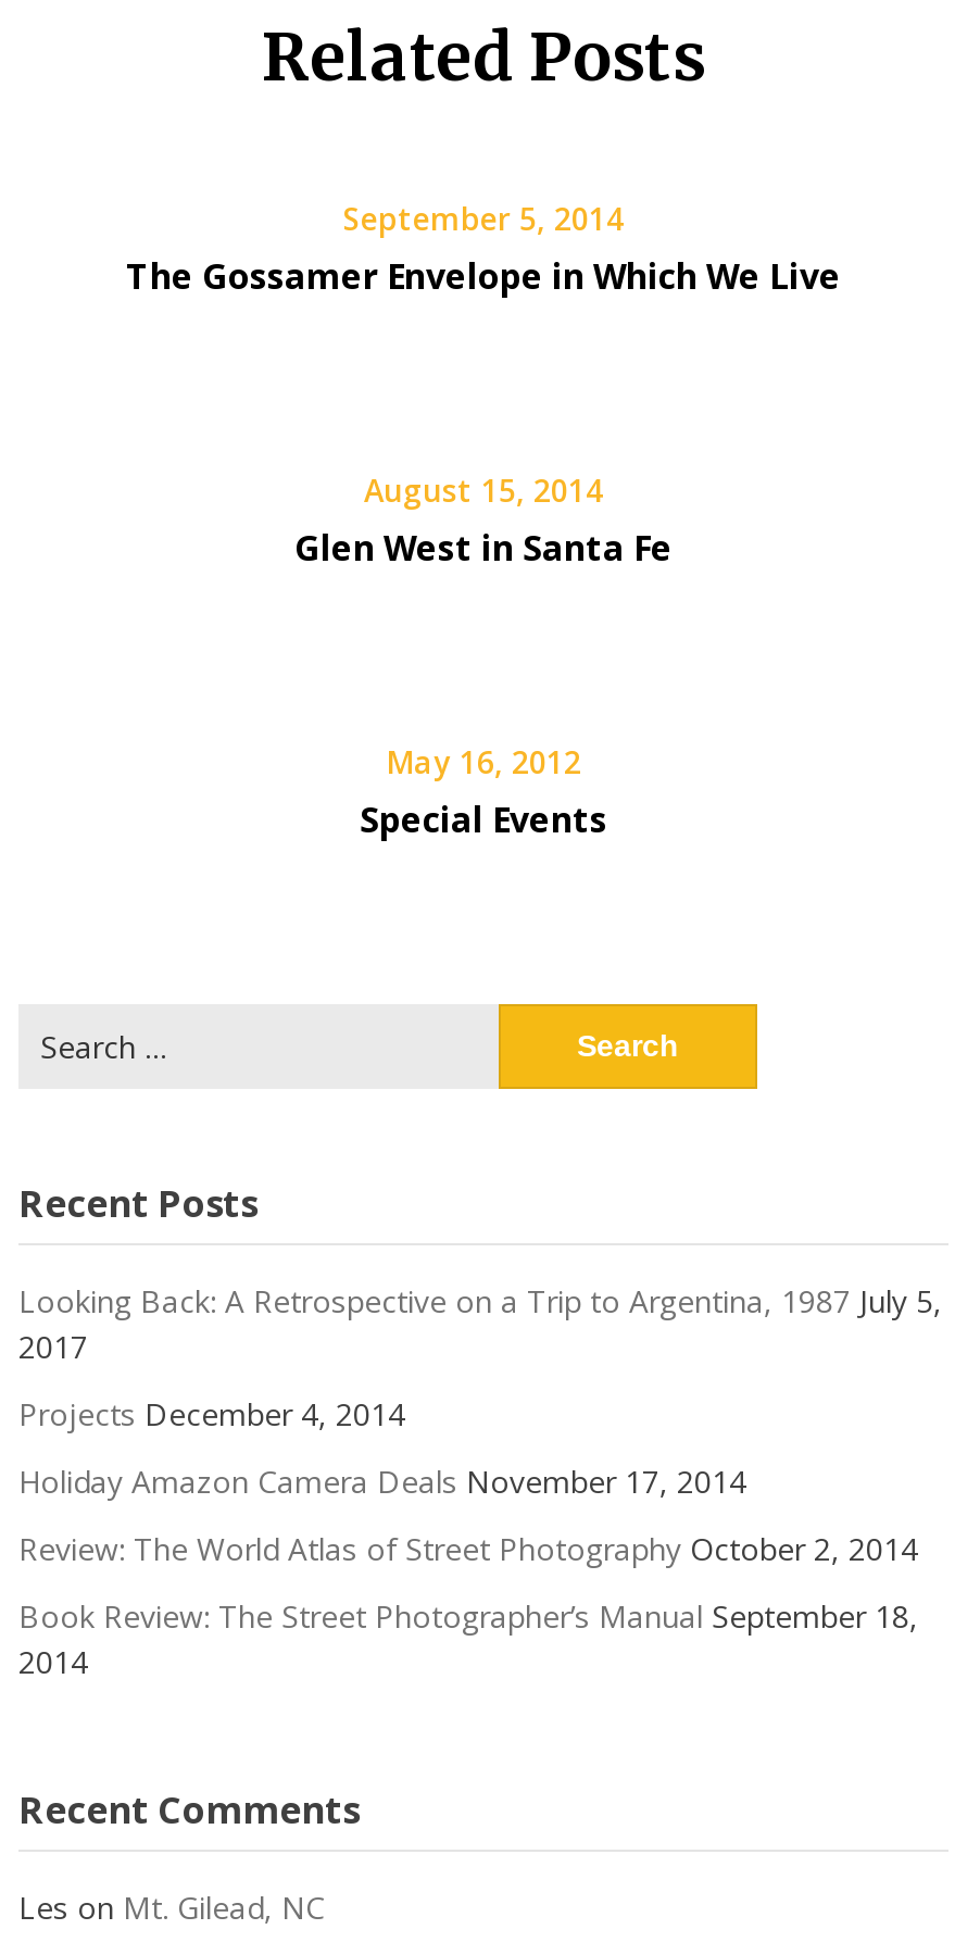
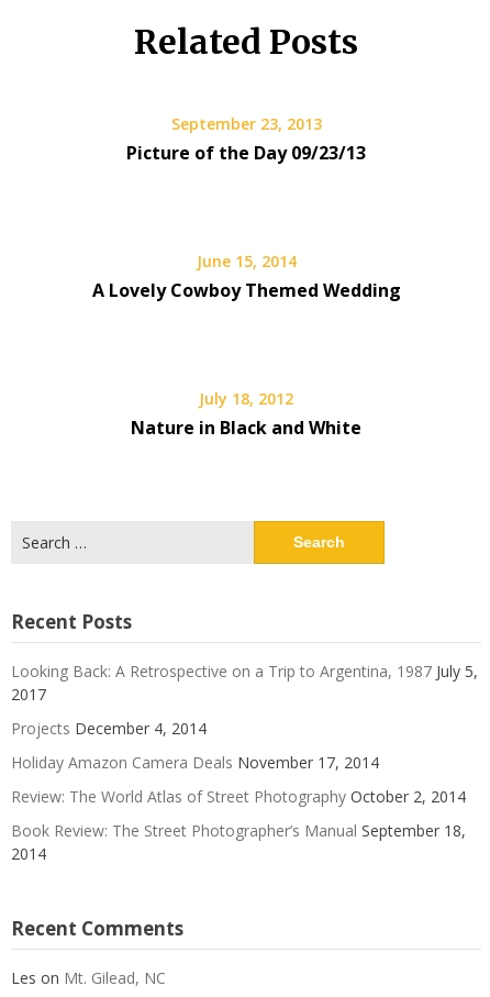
[126,198,841,300] September 5, 2014 | The Gossamer Envelope in Which We Live -> [126,113,366,165] September 23, 2013 | Picture of the Day 09/23/13
[294,470,673,572] August 15, 2014 | Glen West in Santa Fe -> [92,251,400,302] June 15, 2014 | A Lovely Cowboy Themed Wedding
[360,741,607,844] May 16, 2012 | Special Events -> [131,388,361,440] July 18, 2012 | Nature in Black and White

